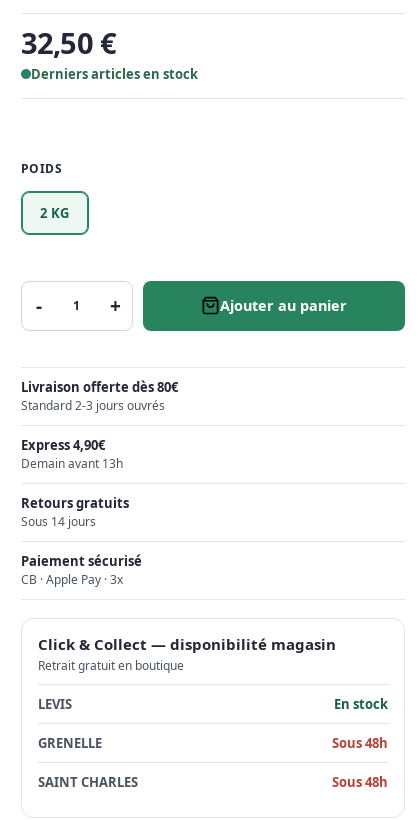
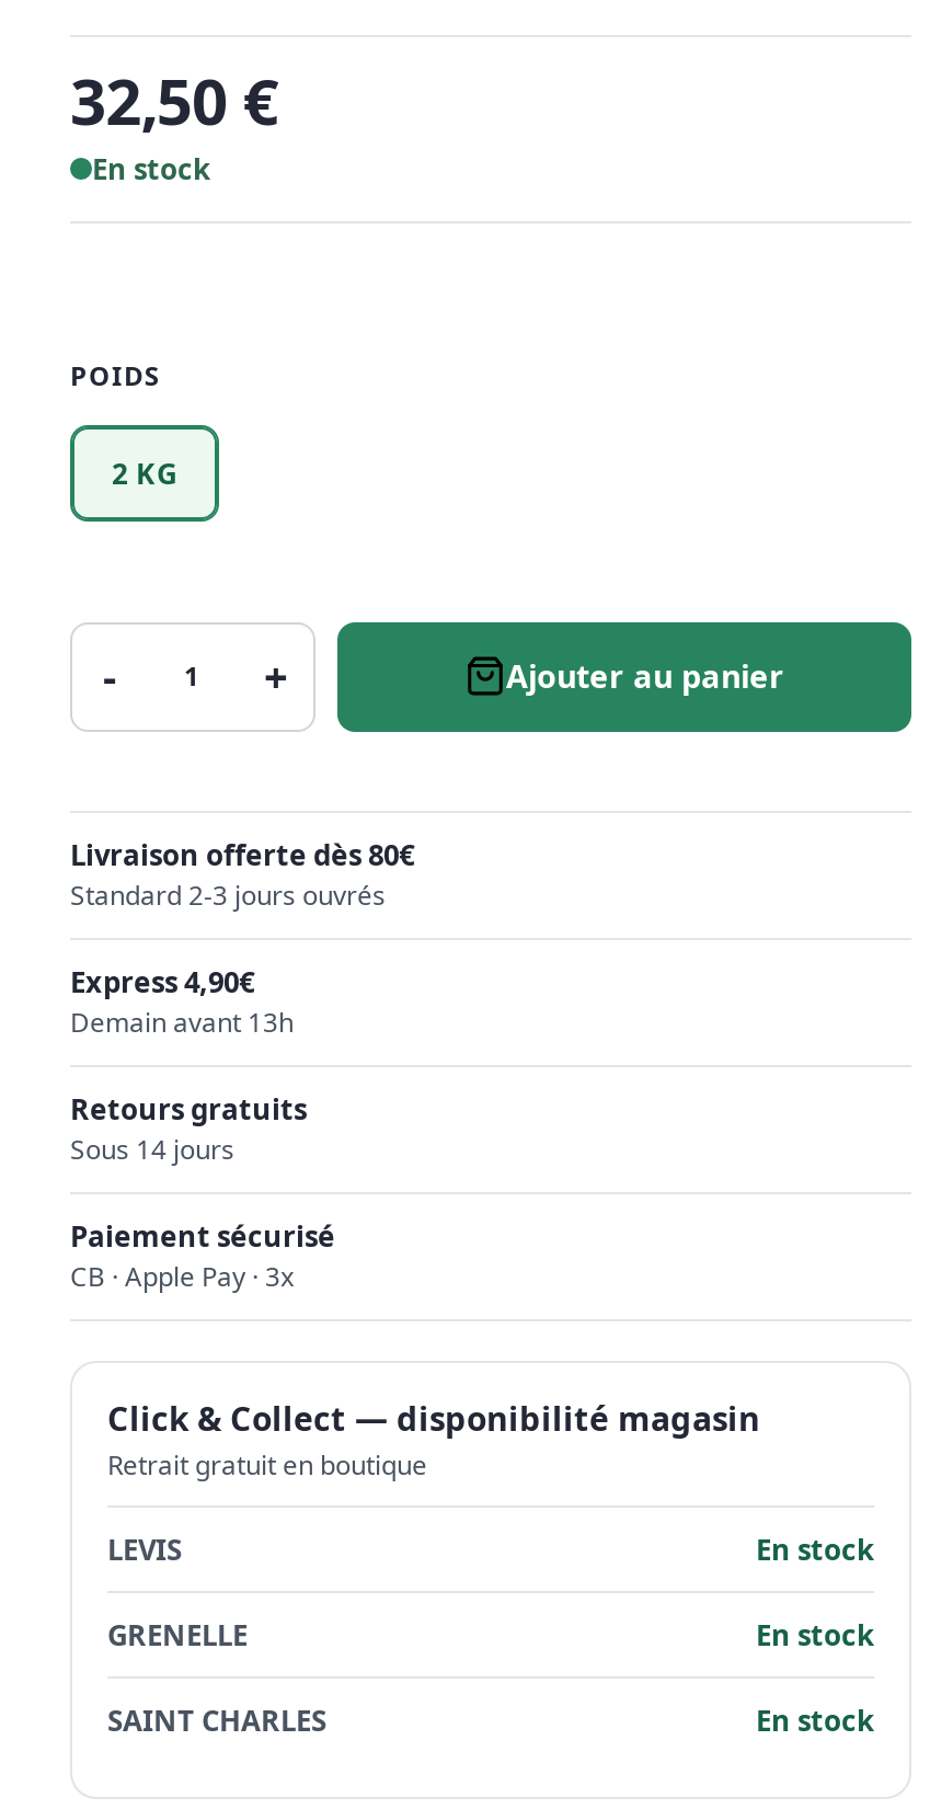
[31,65,198,83] Derniers articles en stock -> [92,149,210,189] En stock
[332,734,388,752] Sous 48h -> [756,1615,874,1654] En stock
[332,773,388,791] Sous 48h -> [756,1700,874,1740] En stock

